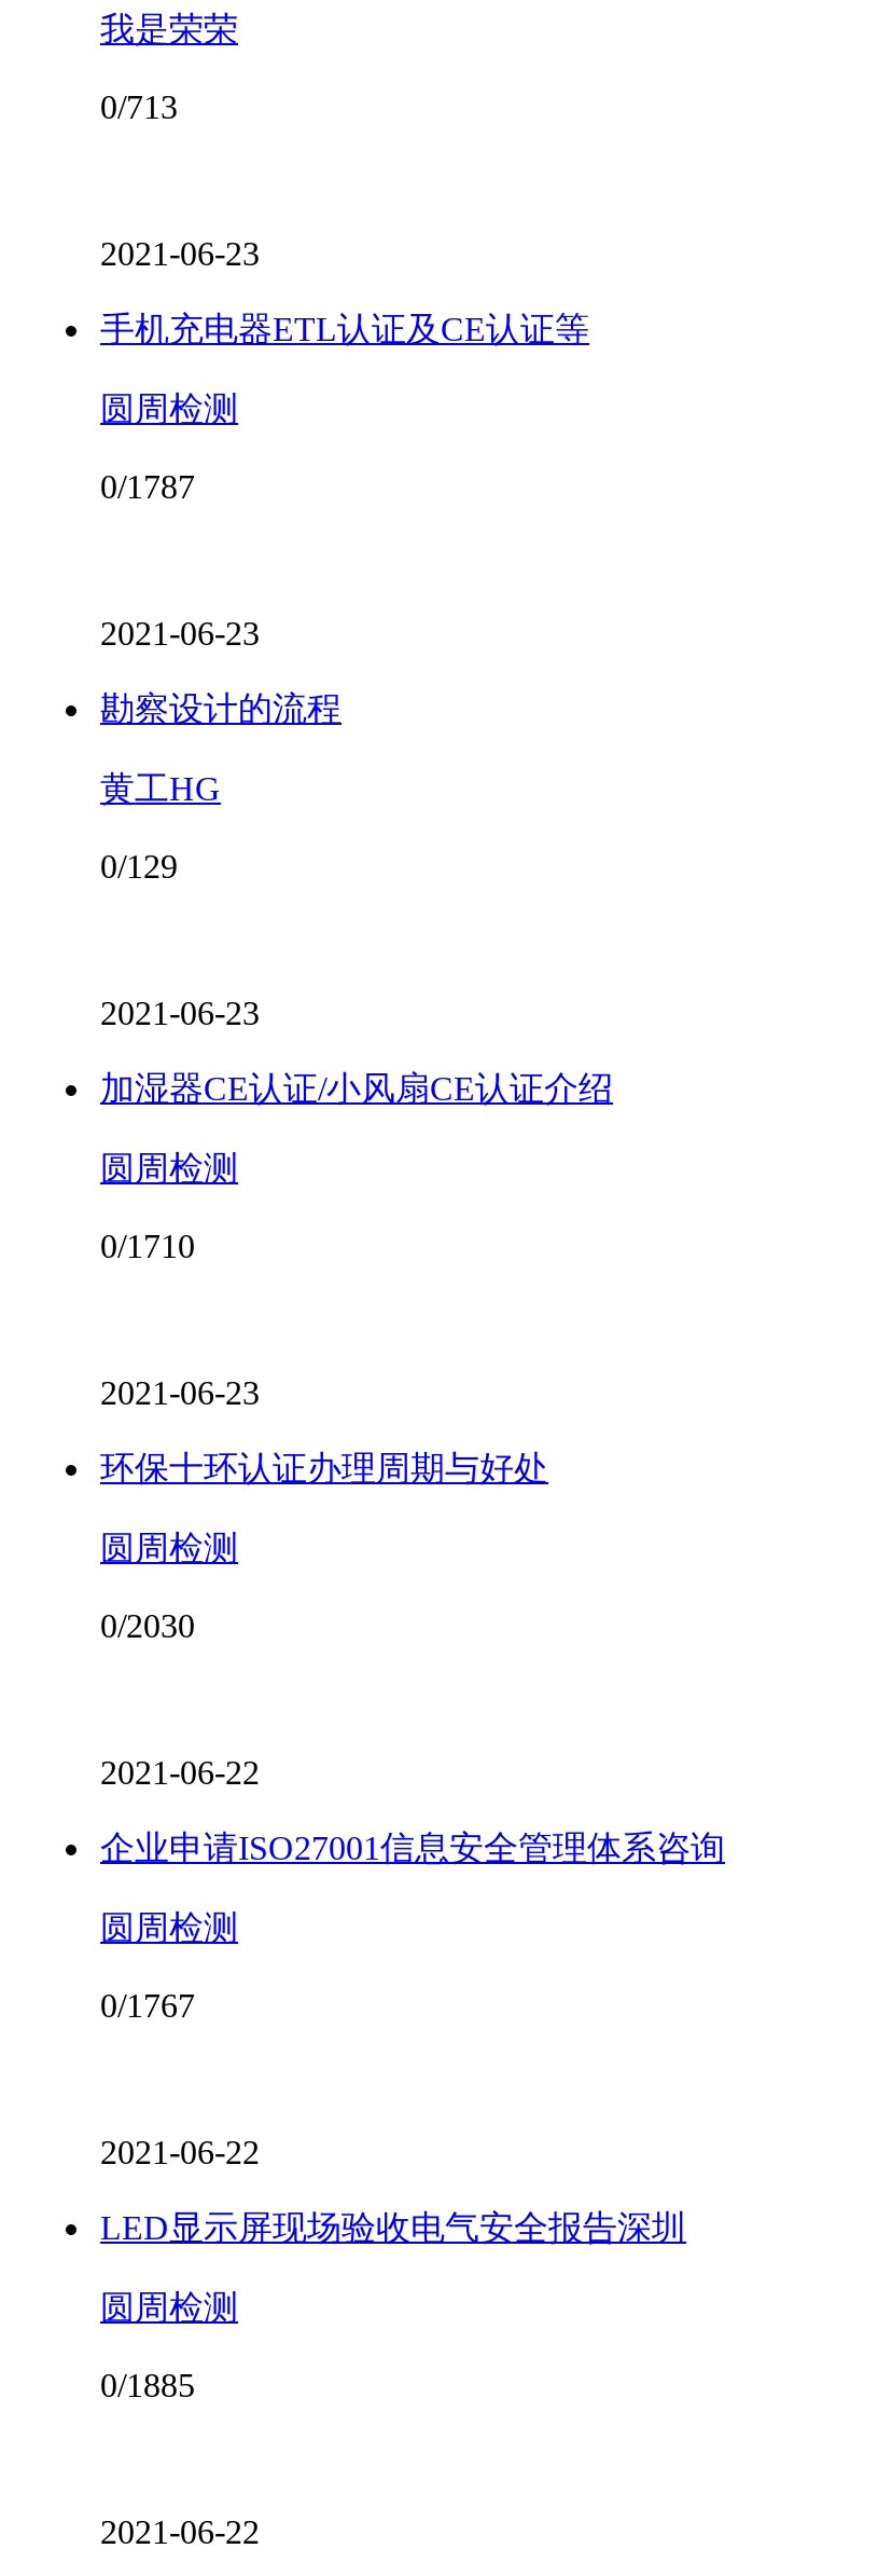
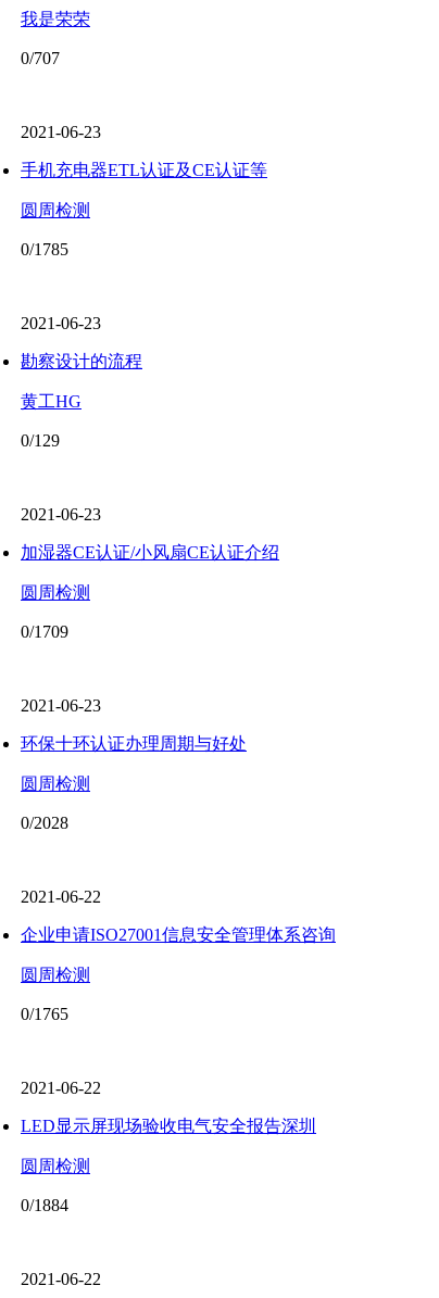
[100,88,178,125] 0/713 -> [21,49,60,67] 0/707
[100,468,195,505] 0/1787 -> [21,240,68,259] 0/1785
[100,1228,195,1264] 0/1710 -> [21,622,68,641] 0/1709
[100,1607,195,1644] 0/2030 -> [21,814,68,832] 0/2028
[100,1987,195,2024] 0/1767 -> [21,1005,68,1023] 0/1765
[100,2367,195,2403] 0/1885 -> [21,1196,68,1214] 0/1884

